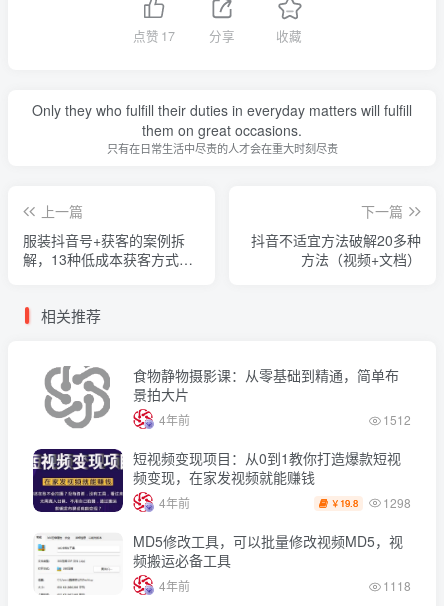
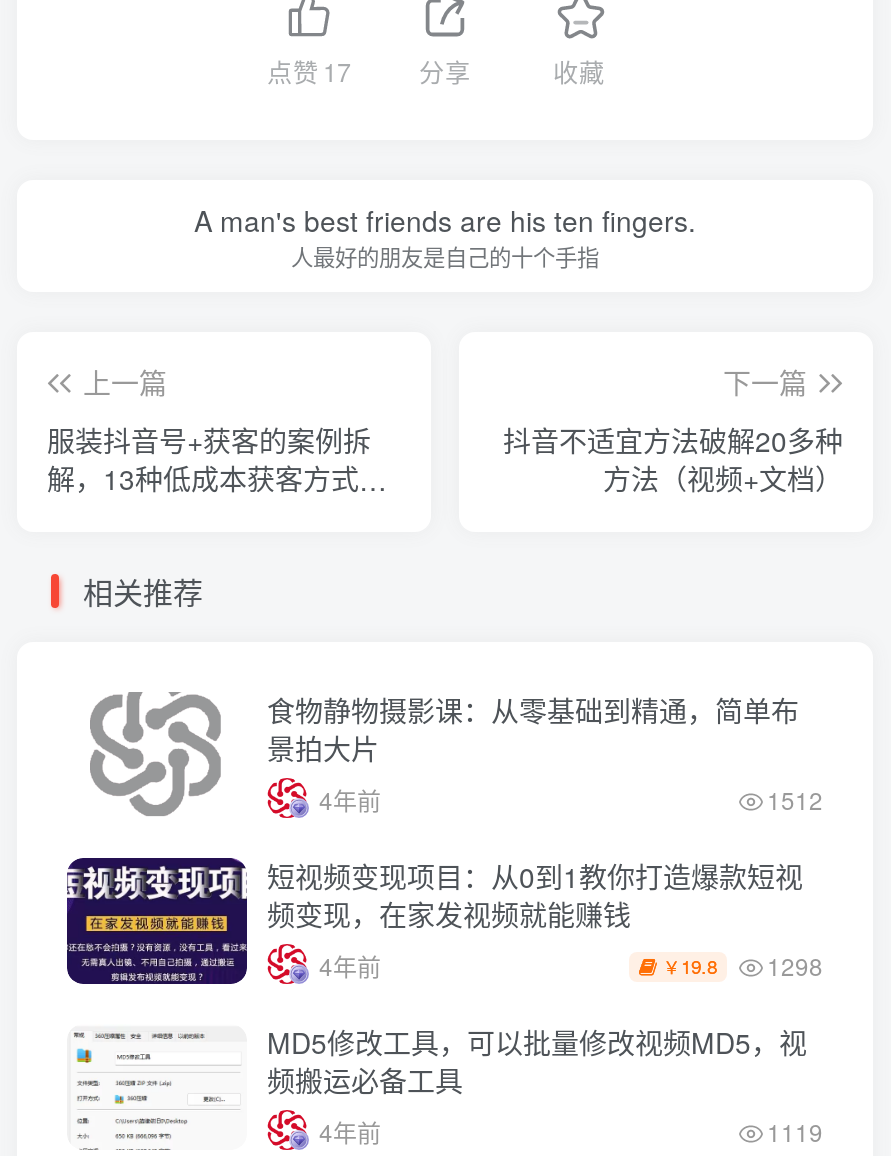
[32,100,412,156] Only they who fulfill their duties in everyday matters will fulfill | them on great occasions. | 只有在日常生活中尽责的人才会在重大时刻尽责 -> [194,200,696,272] A man's best friends are his ten fingers. | 人最好的朋友是自己的十个手指
[383,577,411,594] 1118 -> [767,1113,823,1147] 1119

